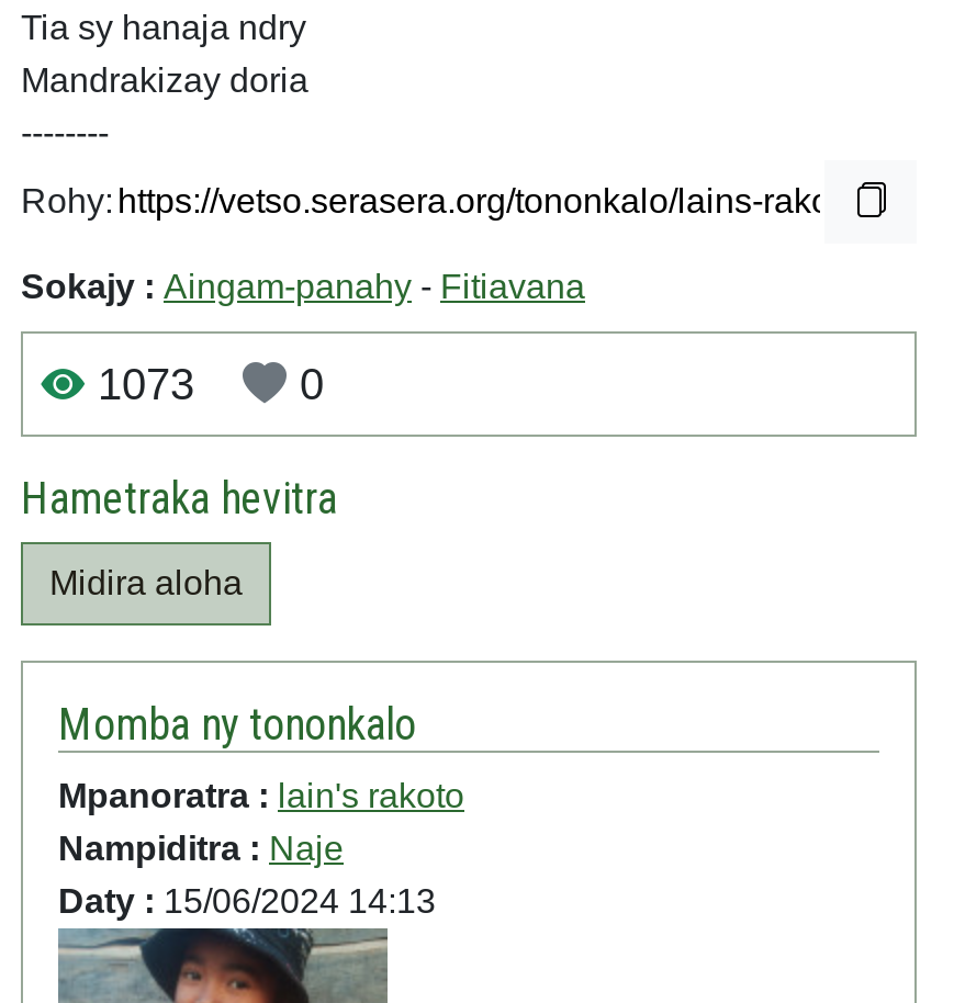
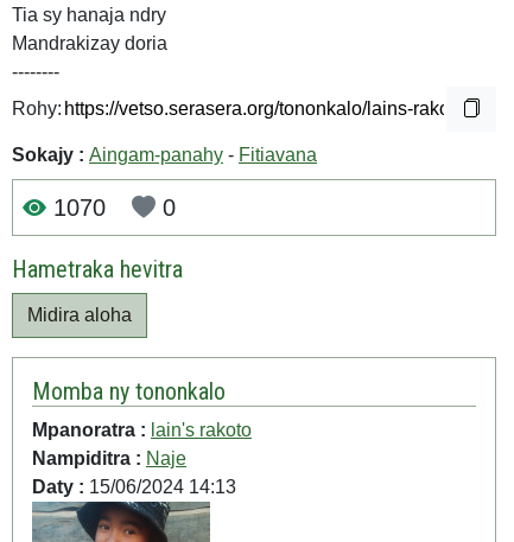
[85,361,324,409] 1073 0 -> [46,195,176,221] 1070 0

